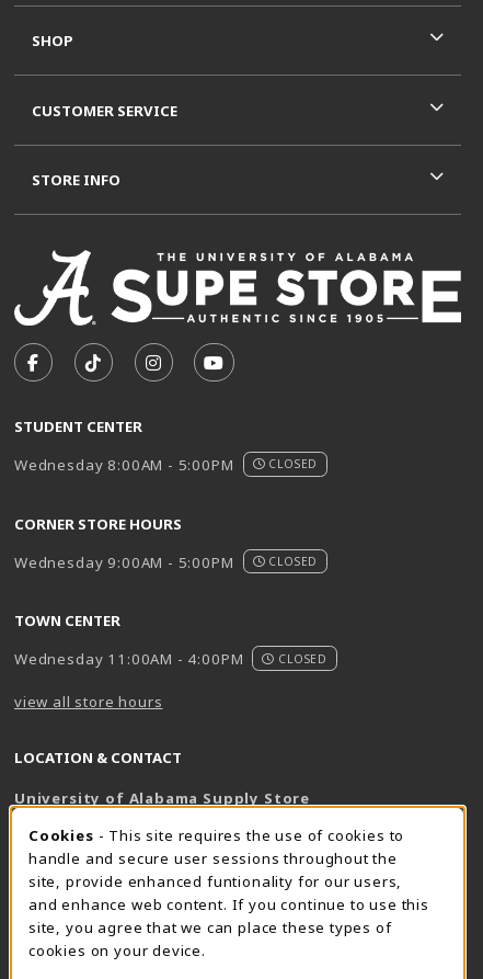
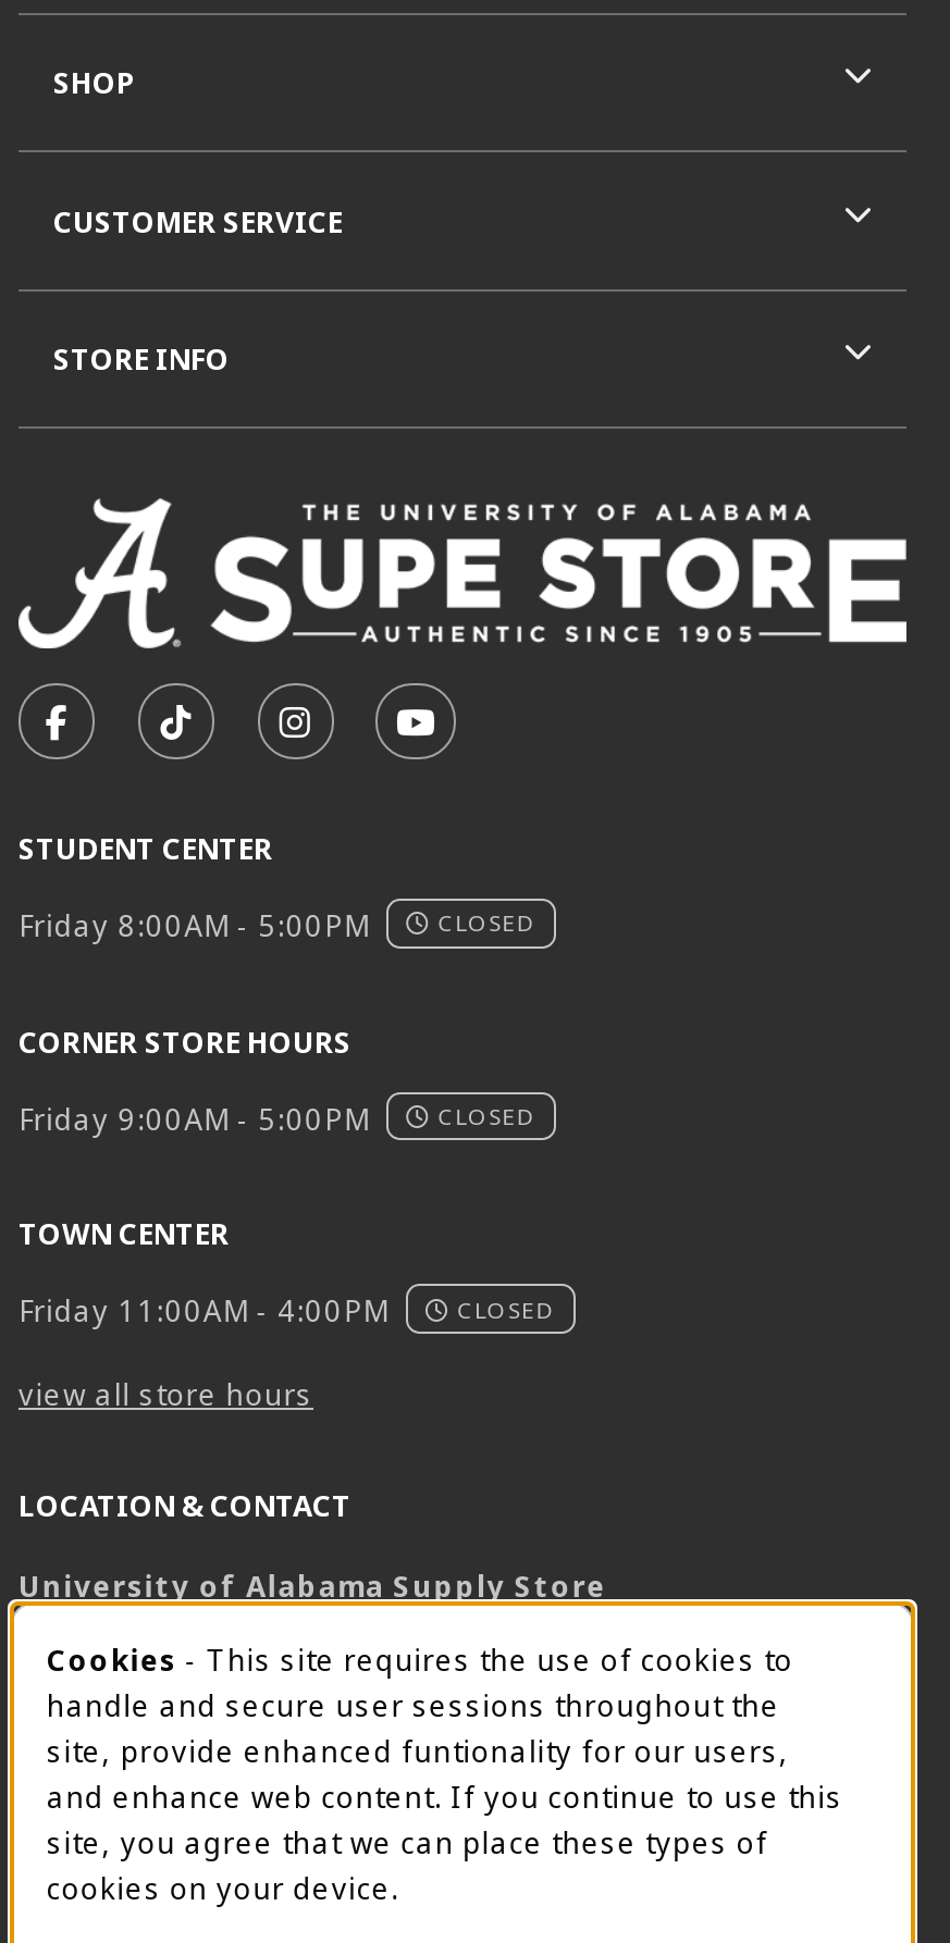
[14,455,234,475] Wednesday 8:00AM - 5:00PM -> [18,906,369,945] Friday 8:00AM - 5:00PM
[14,553,234,572] Wednesday 9:00AM - 5:00PM -> [18,1099,369,1138] Friday 9:00AM - 5:00PM
[14,650,244,670] Wednesday 11:00AM - 4:00PM -> [18,1292,388,1331] Friday 11:00AM - 4:00PM

